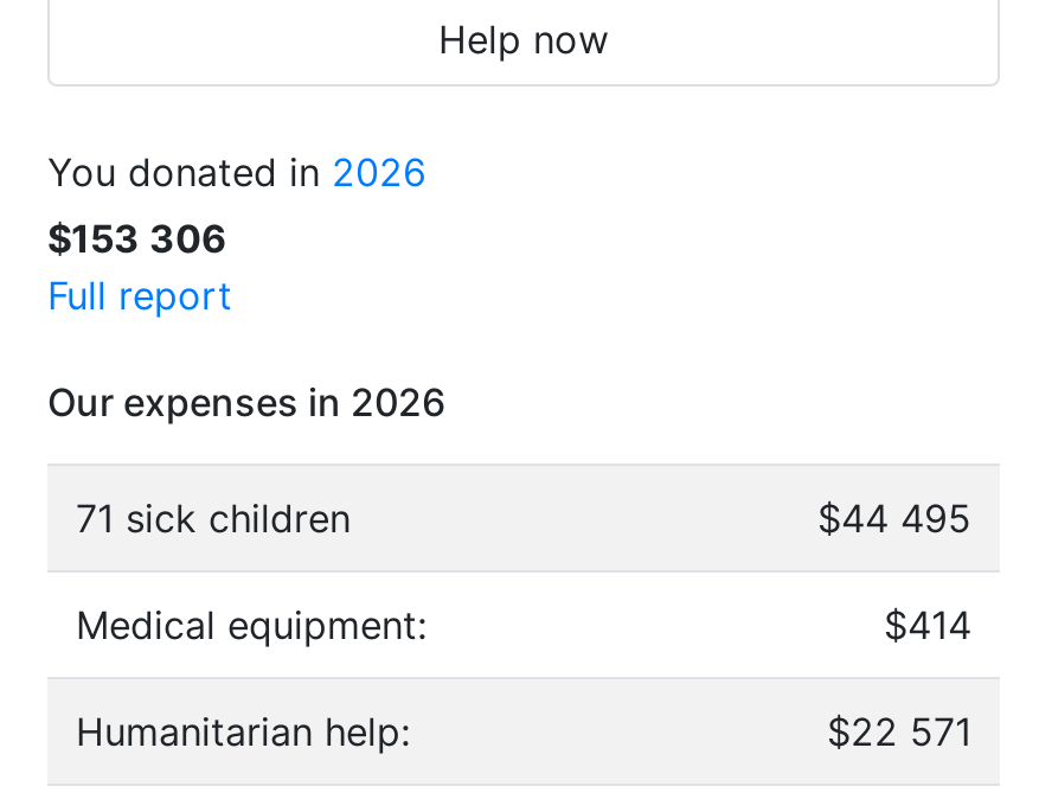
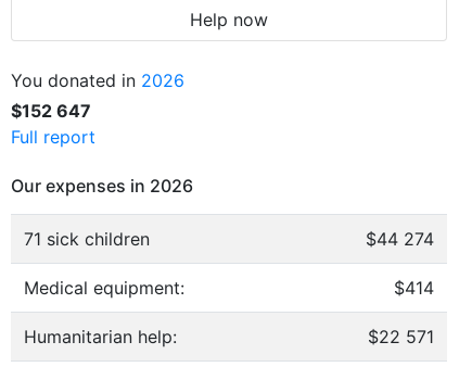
[47,214,227,262] $153 306 -> [11,100,91,122] $152 647
[817,494,971,542] $44 495 -> [366,228,434,250] $44 274

